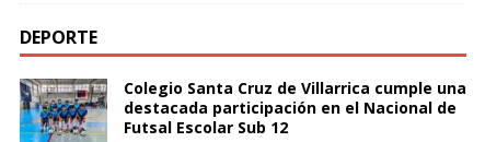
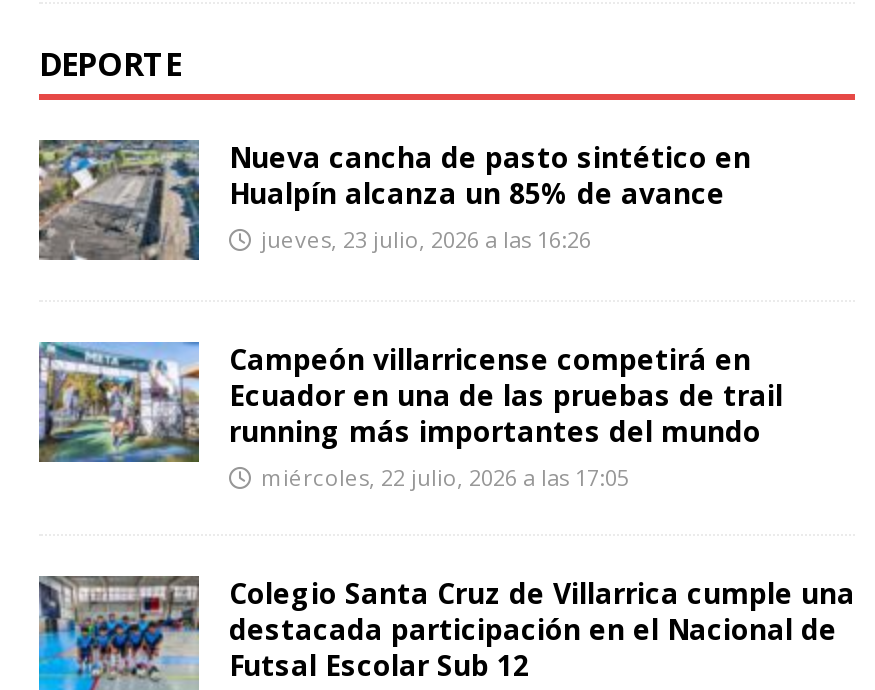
none -> [37,137,783,491] [image] | Nueva cancha de pasto sintético en | Hualpín alcanza un 85% de avance | jueves, 23 julio, 2026 a las 16:26 | Campeón villarricense competirá en | Ecuador en una de las pruebas de trail | running más importantes del mundo | miércoles, 22 julio, 2026 a las 17:05
none -> [37,340,201,464] [image]

